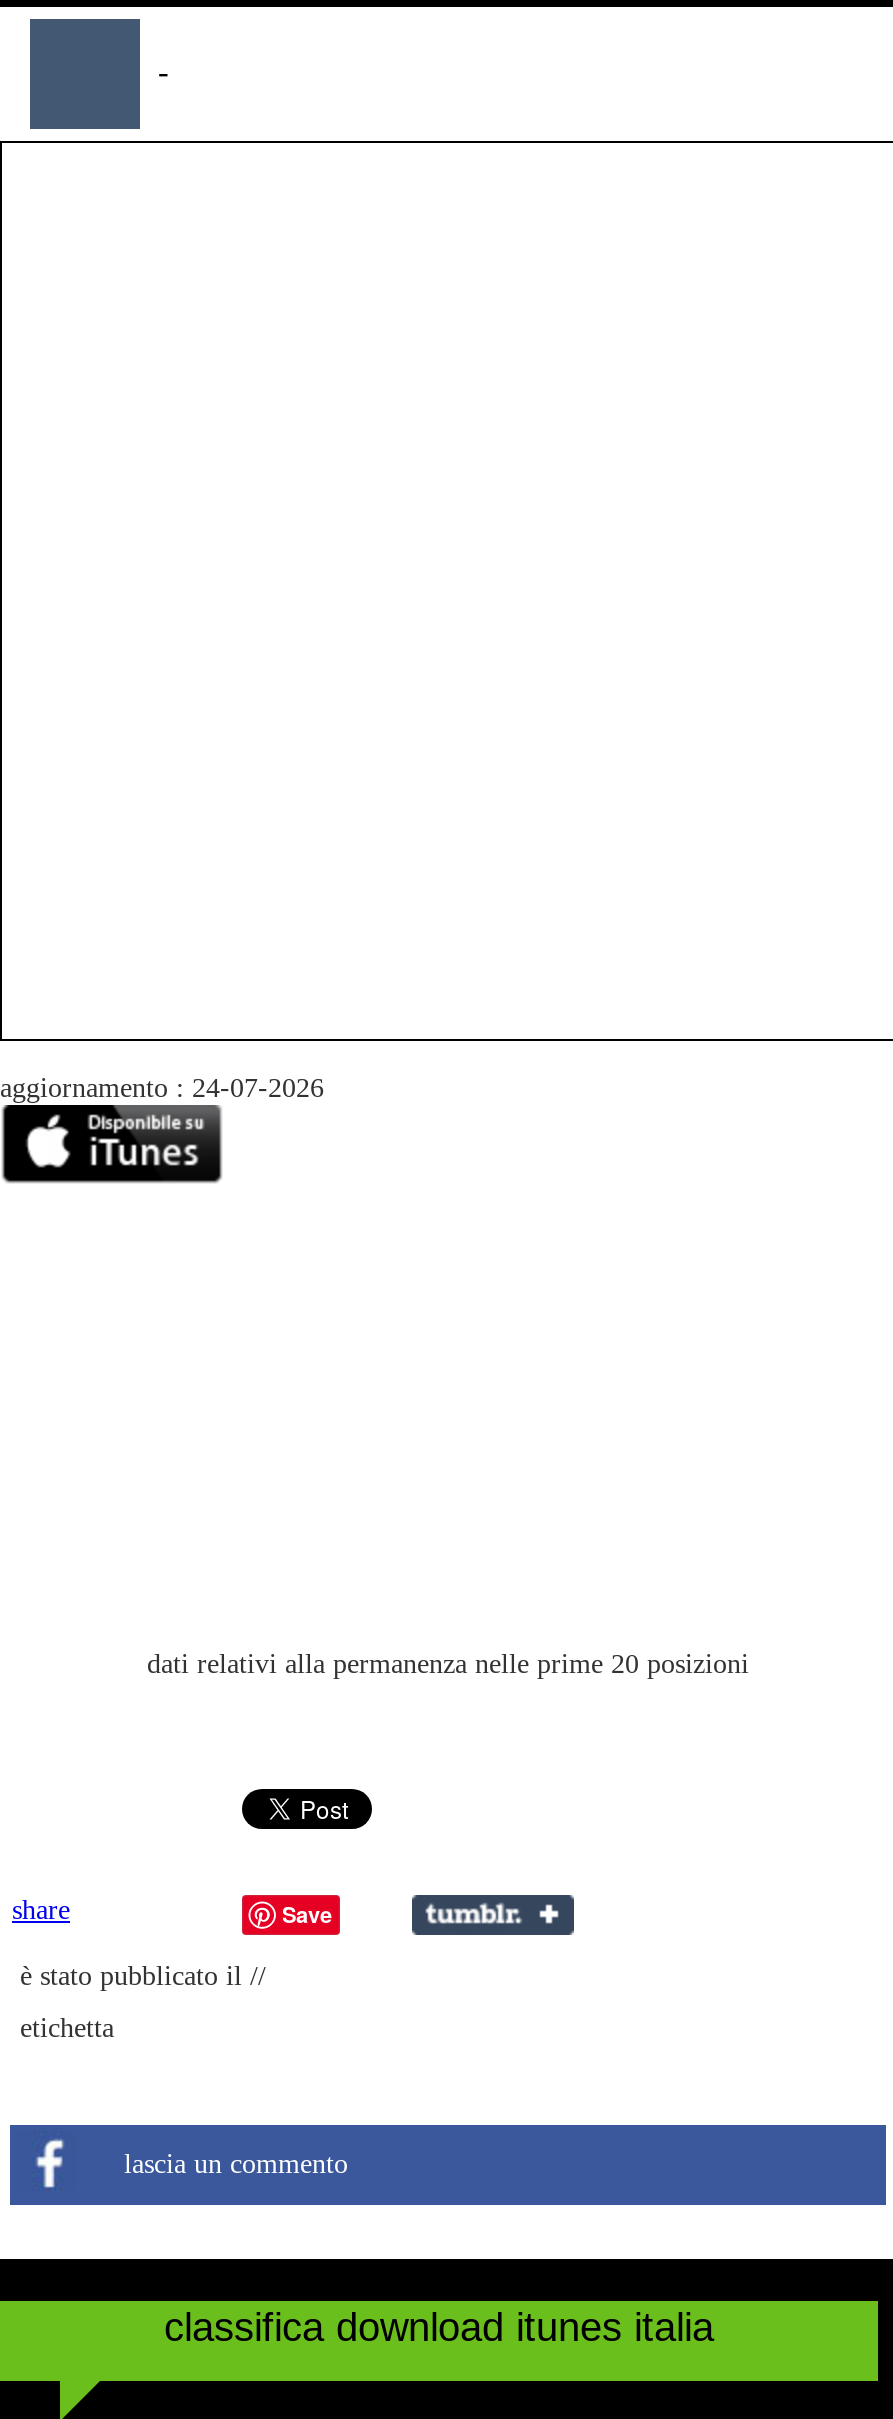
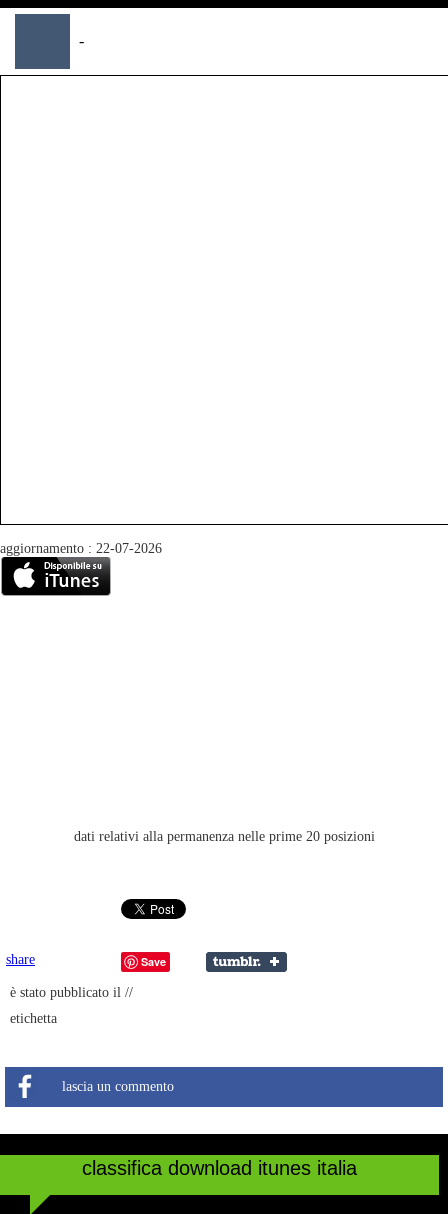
[0,1073,324,1103] aggiornamento : 24-07-2026 -> [0,541,162,556] aggiornamento : 22-07-2026

